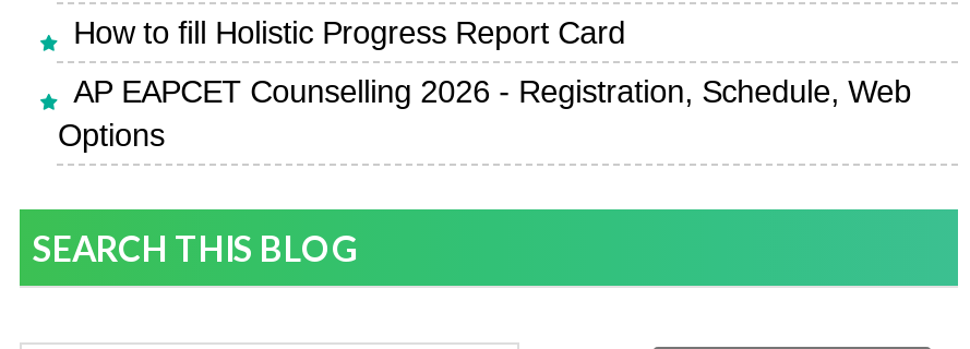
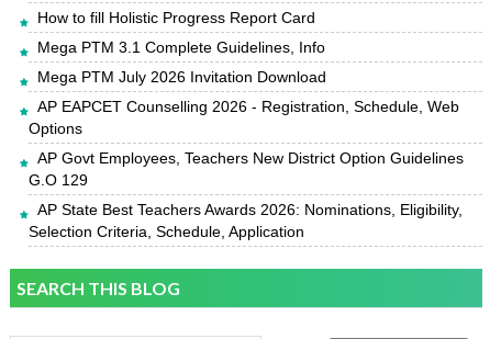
none -> [37,38,326,85] Mega PTM 3.1 Complete Guidelines, Info | Mega PTM July 2026 Invitation Download
none -> [29,149,463,240] AP Govt Employees, Teachers New District Option Guidelines | G.O 129 | AP State Best Teachers Awards 2026: Nominations, Eligibility, | Selection Criteria, Schedule, Application

